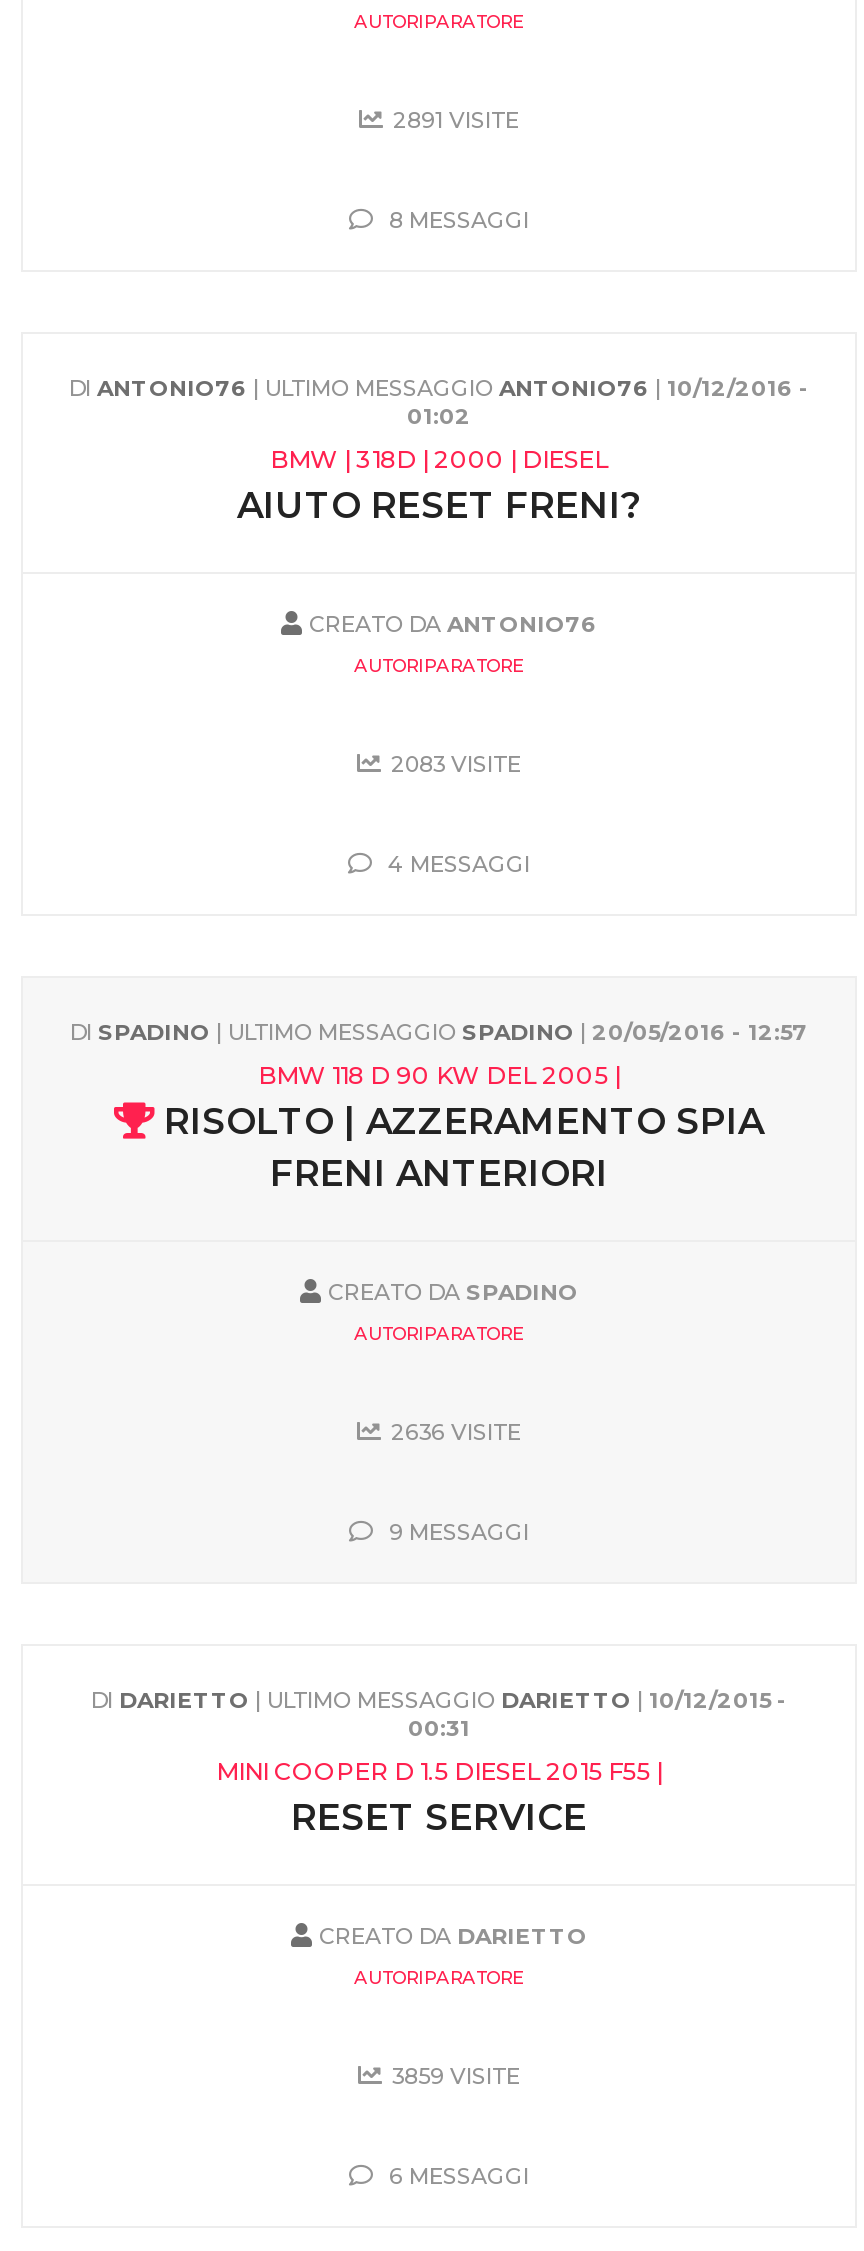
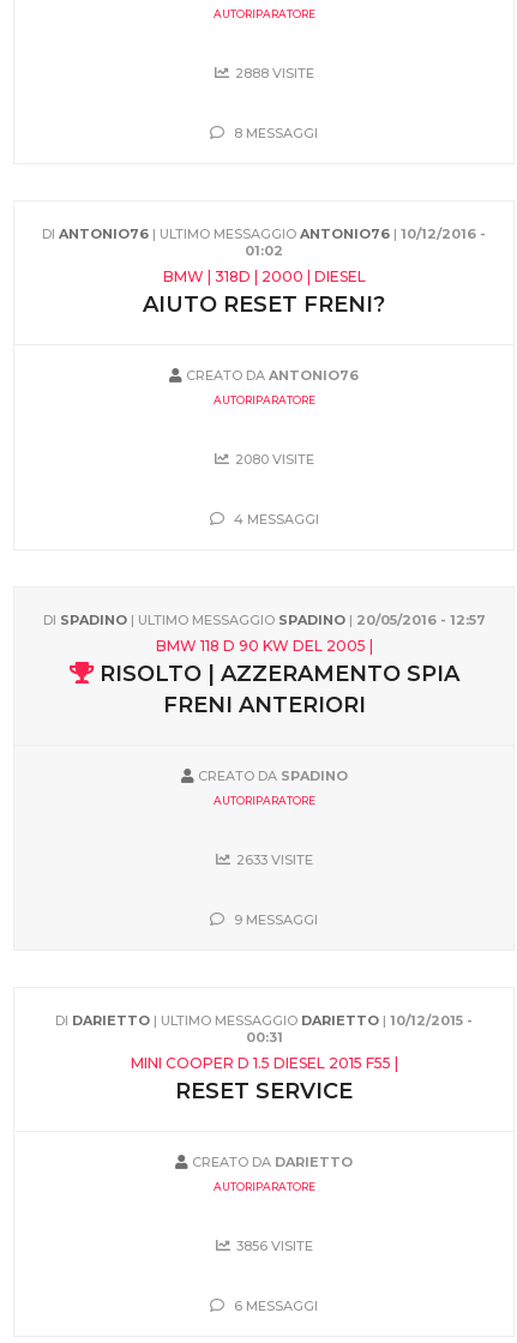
[393,106,519,134] 2891 VISITE -> [235,65,314,82] 2888 VISITE
[391,750,521,778] 2083 VISITE -> [235,451,314,468] 2080 VISITE
[391,1418,521,1446] 2636 VISITE -> [236,851,312,868] 2633 VISITE
[392,2062,520,2090] 3859 VISITE -> [236,1237,312,1254] 3856 VISITE

